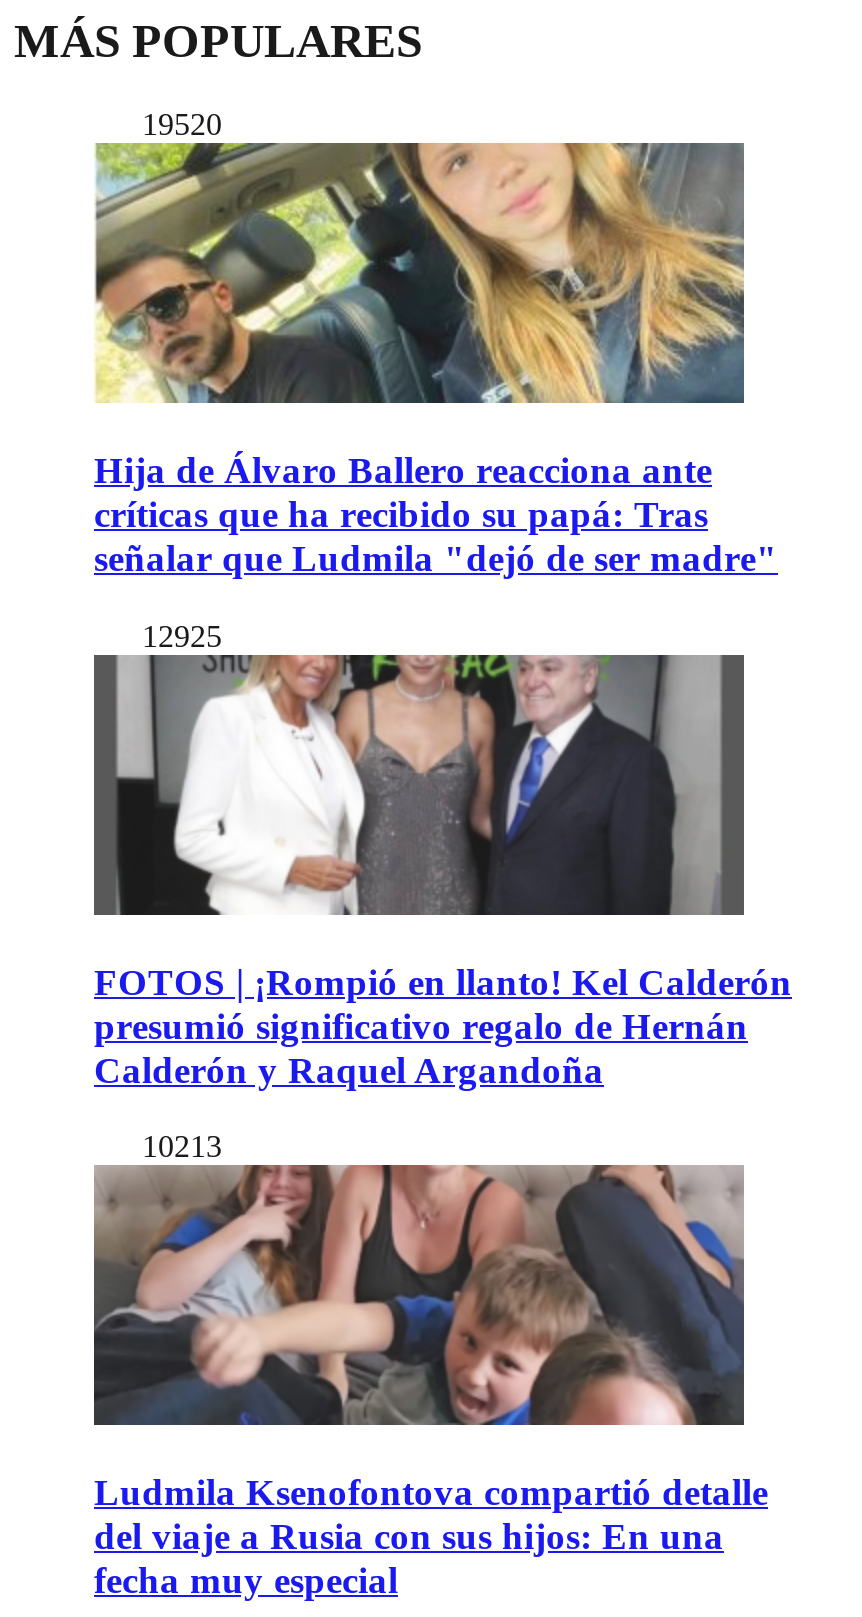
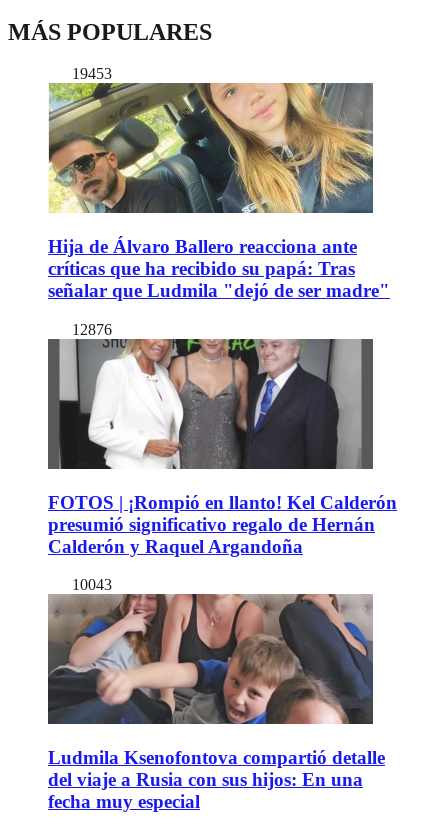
[134,108,222,142] 19520 -> [68,65,112,82] 19453
[134,619,222,653] 12925 -> [68,321,112,338] 12876
[134,1130,222,1164] 10213 -> [68,576,112,593] 10043

